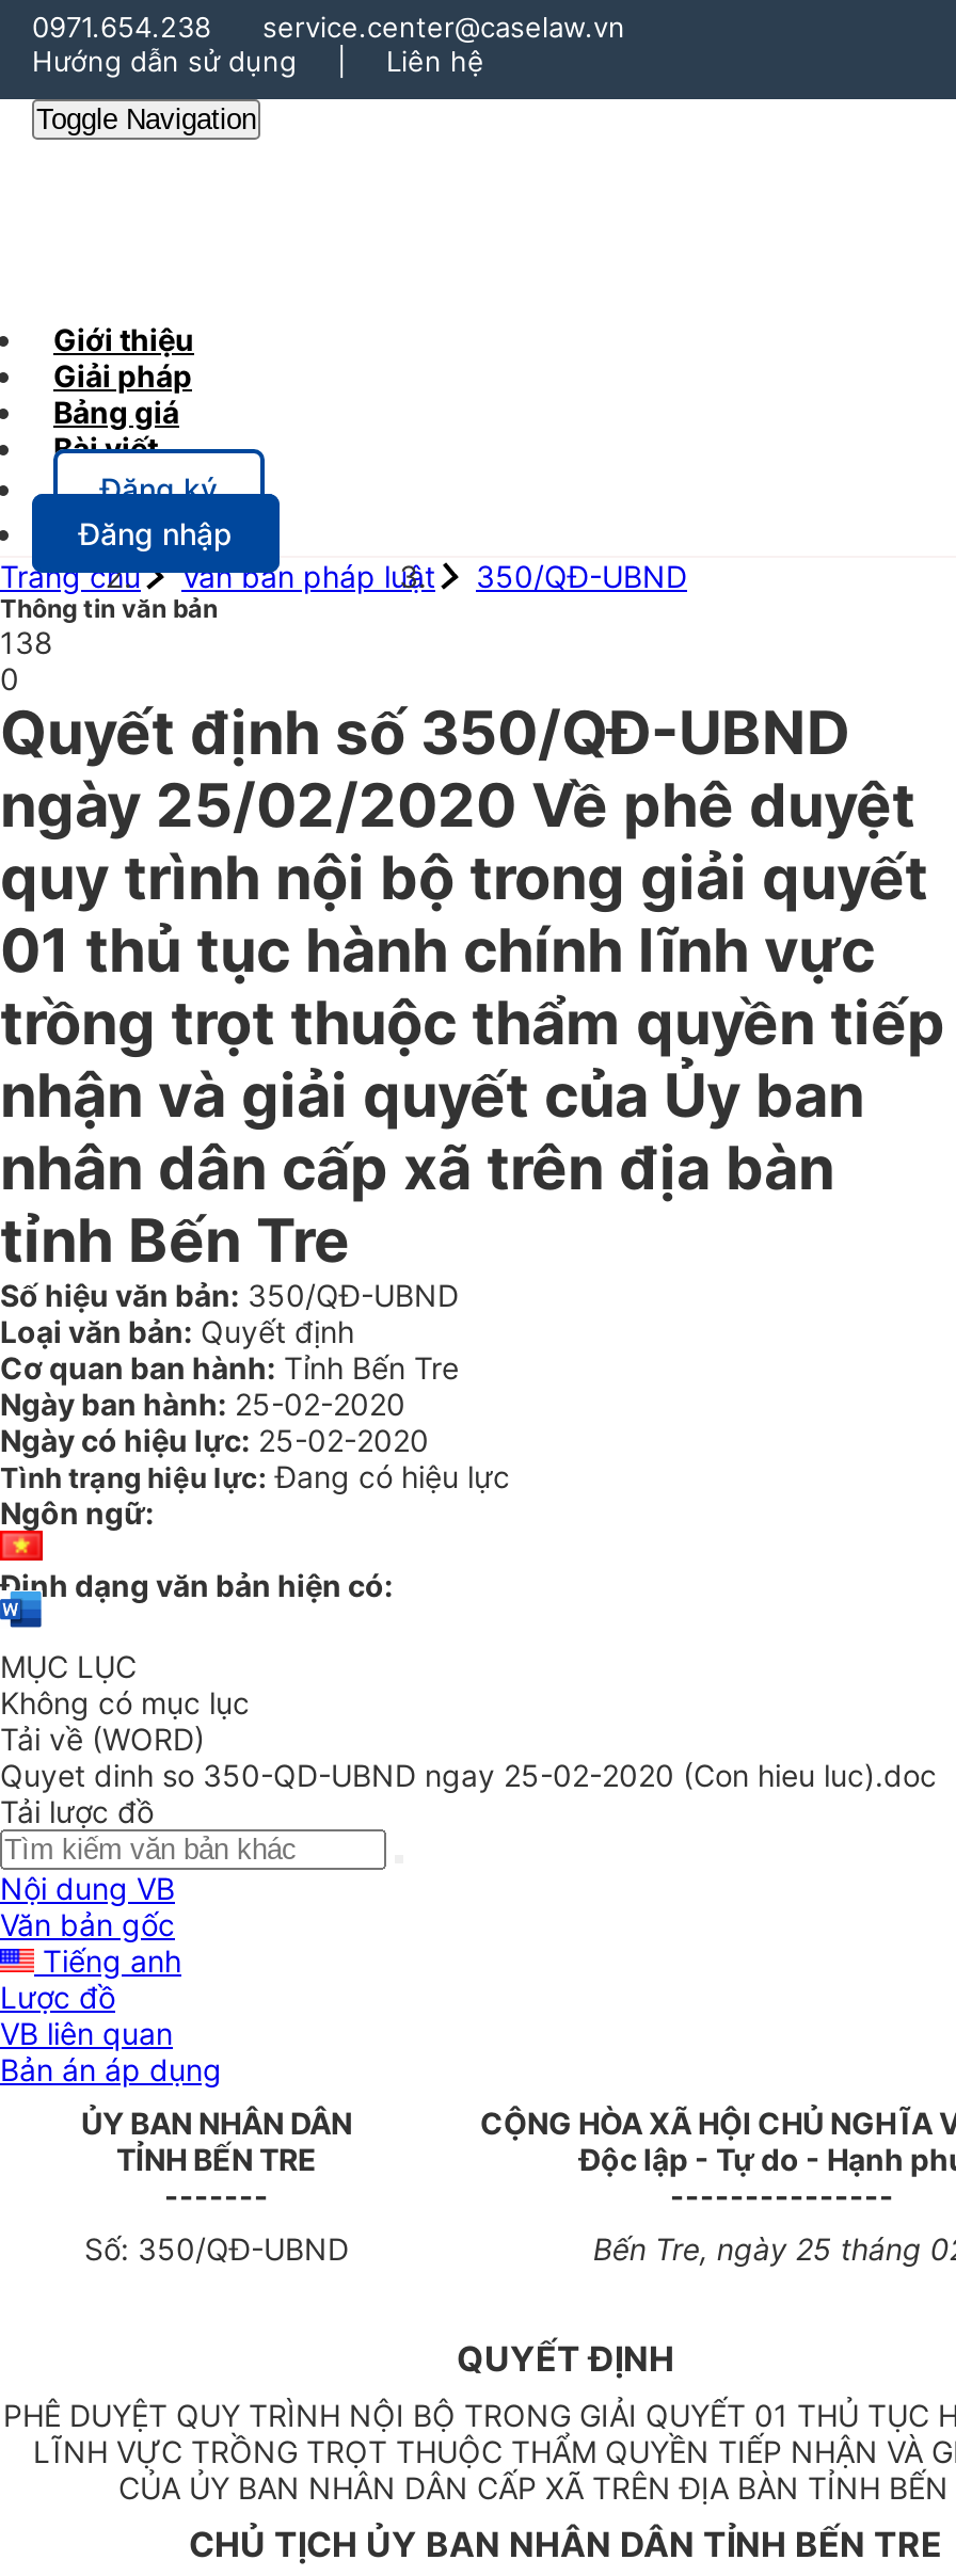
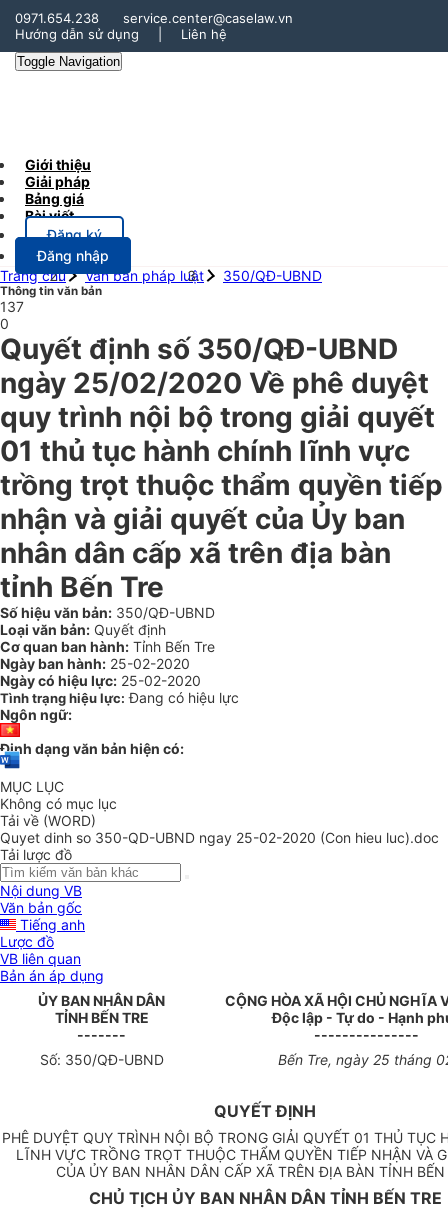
[0,624,53,660] 138 -> [0,298,24,315] 137

